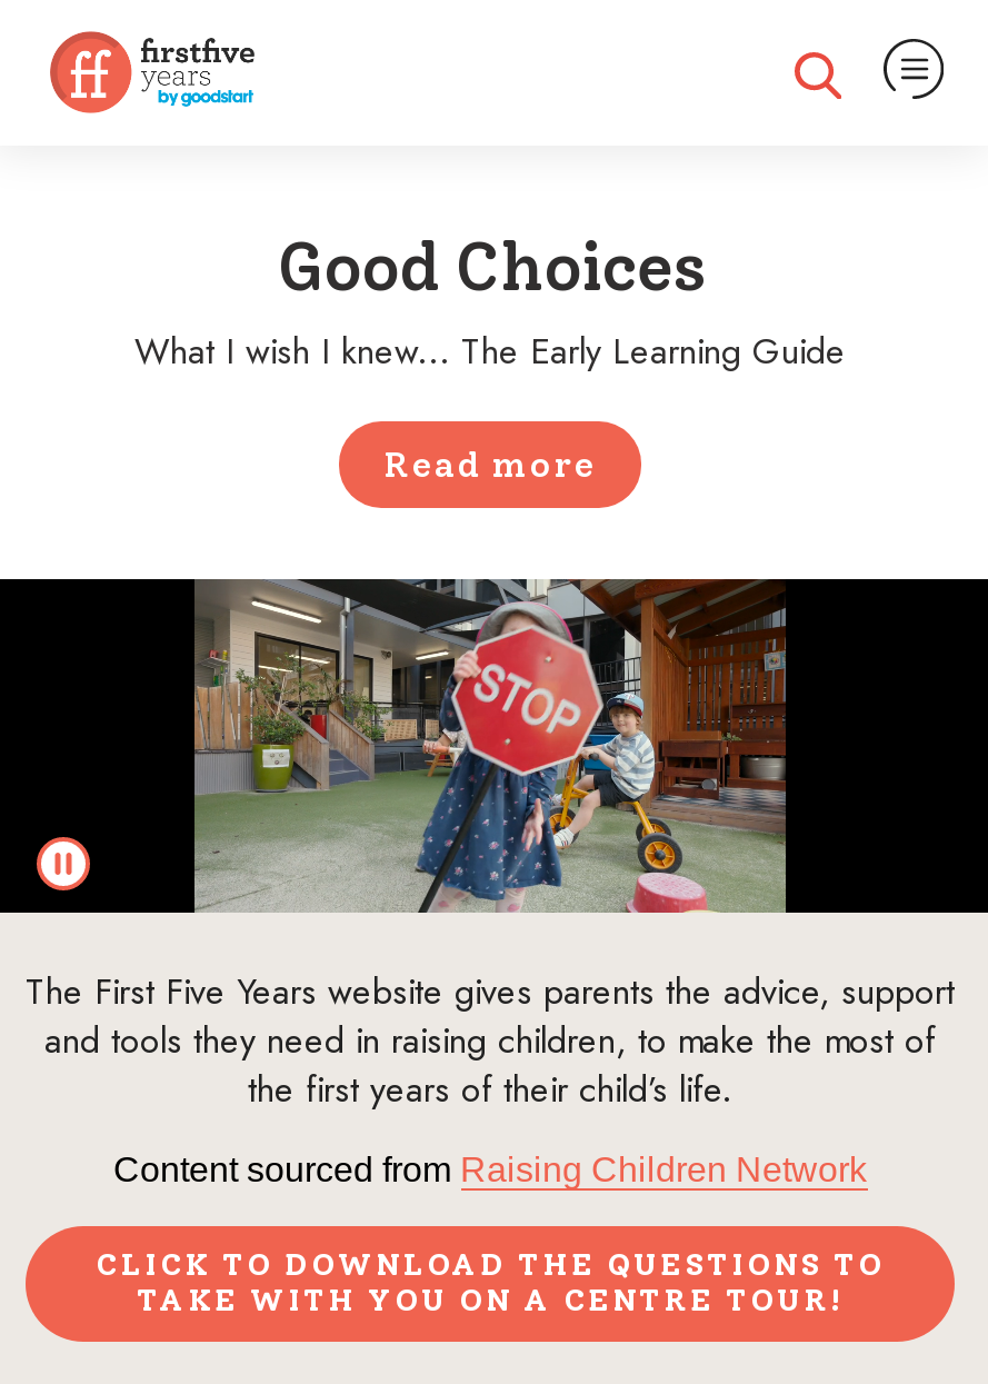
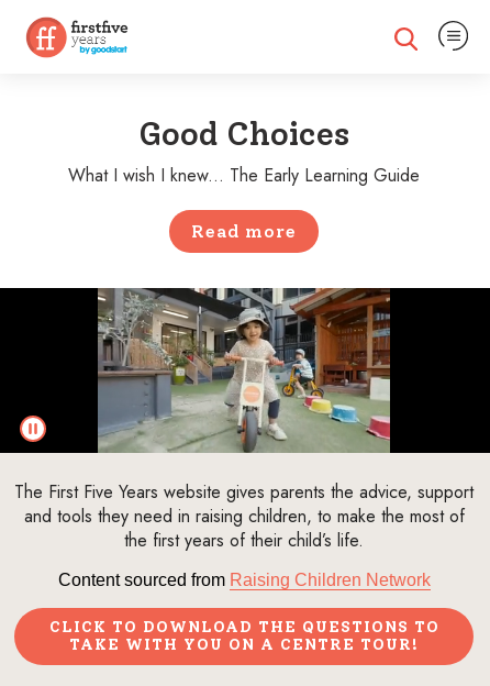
[194,577,788,915] [image] -> [98,287,391,453] [image]

